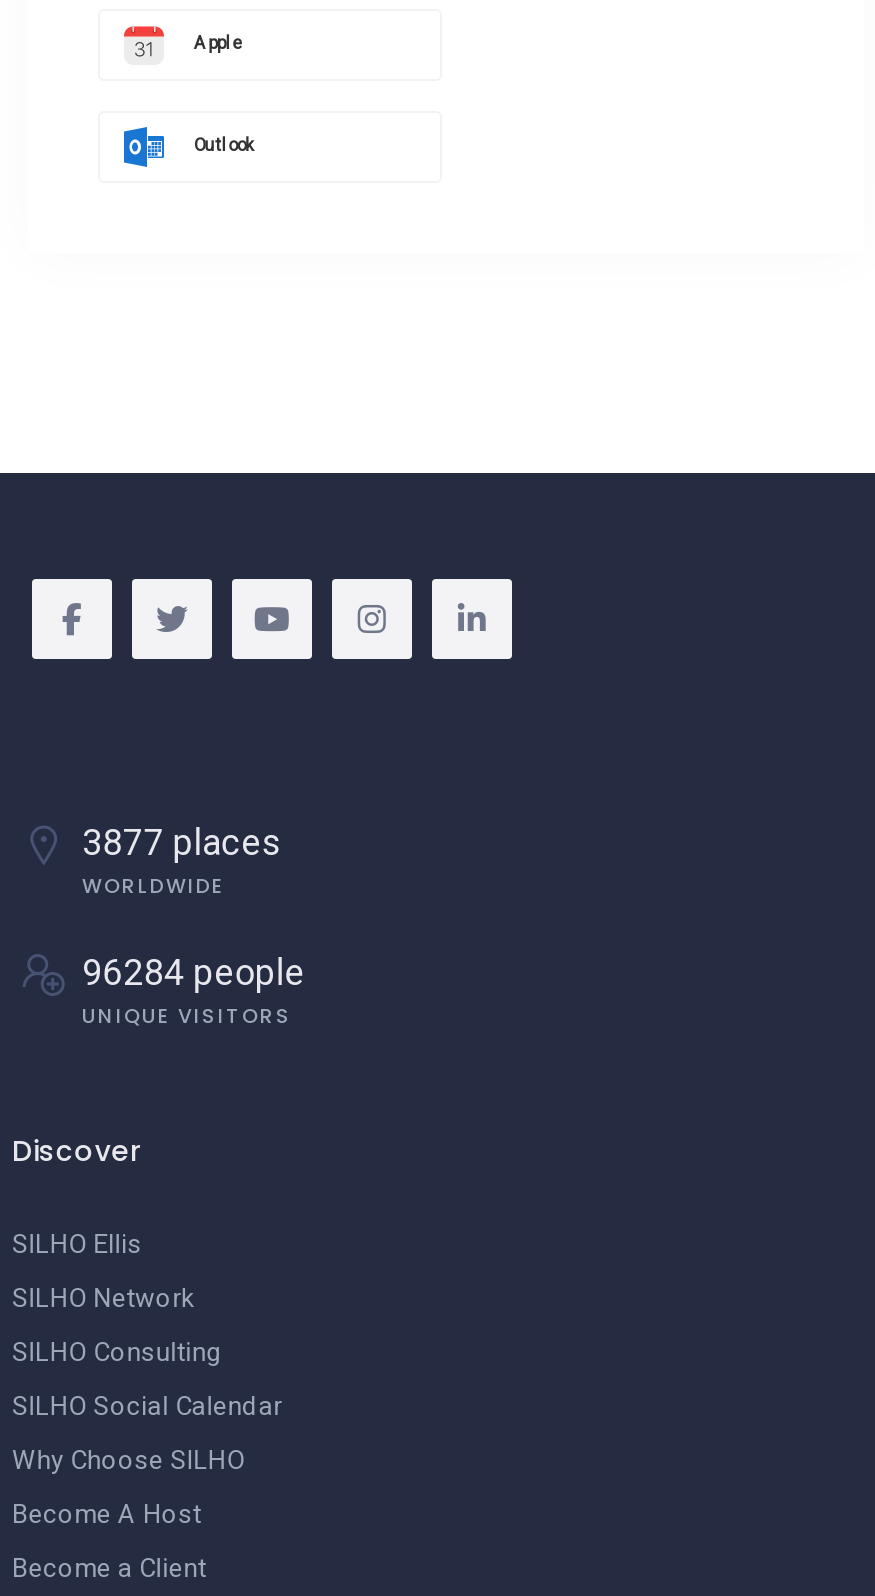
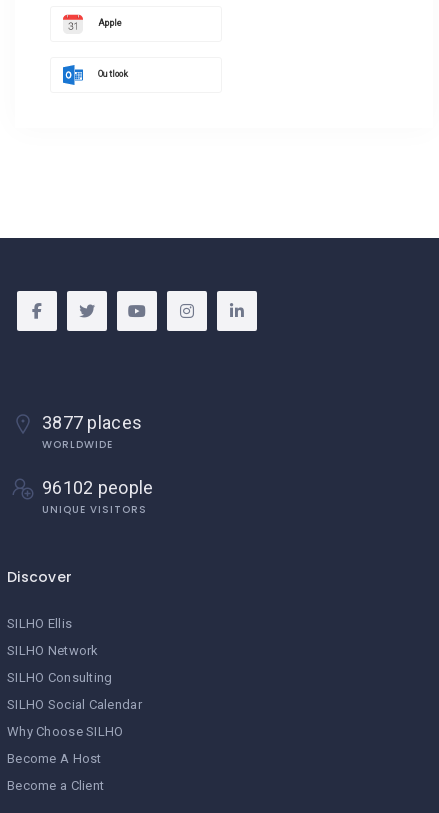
[82,951,305,993] 96284 people -> [42,477,153,498] 96102 people

